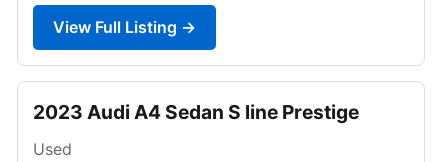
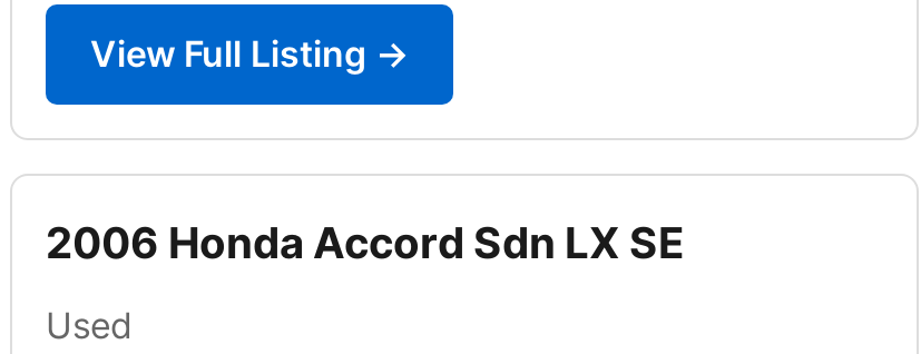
[33,100,359,124] 2023 Audi A4 Sedan S line Prestige -> [46,216,685,269] 2006 Honda Accord Sdn LX SE

